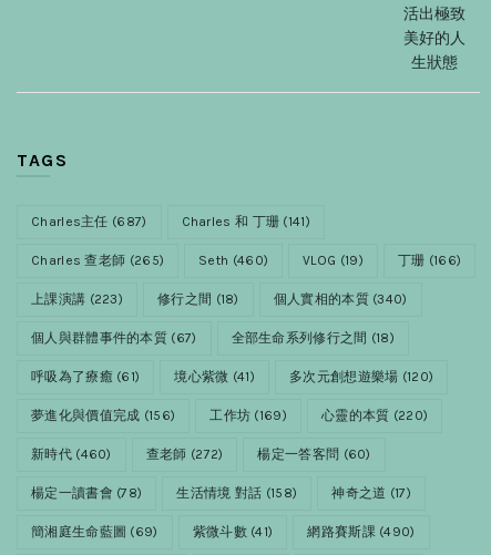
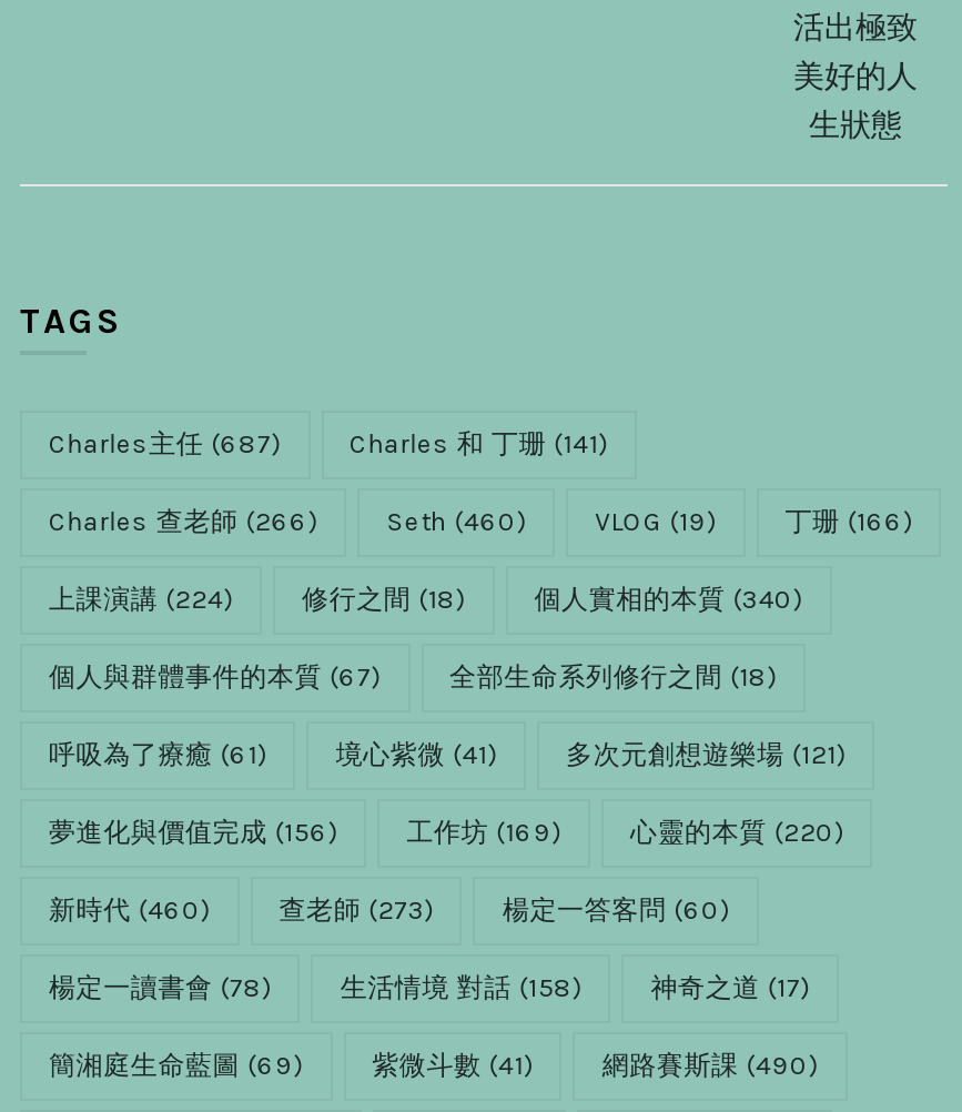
[31,252,164,268] Charles 查老師(265) -> [49,505,318,536] Charles 查老師(266)
[31,291,123,306] 上課演講(223) -> [49,583,233,614] 上課演講(224)
[289,368,434,384] 多次元創想遊樂場(120) -> [566,738,846,769] 多次元創想遊樂場(121)
[146,446,223,461] 查老師(272) -> [279,893,434,924] 查老師(273)

